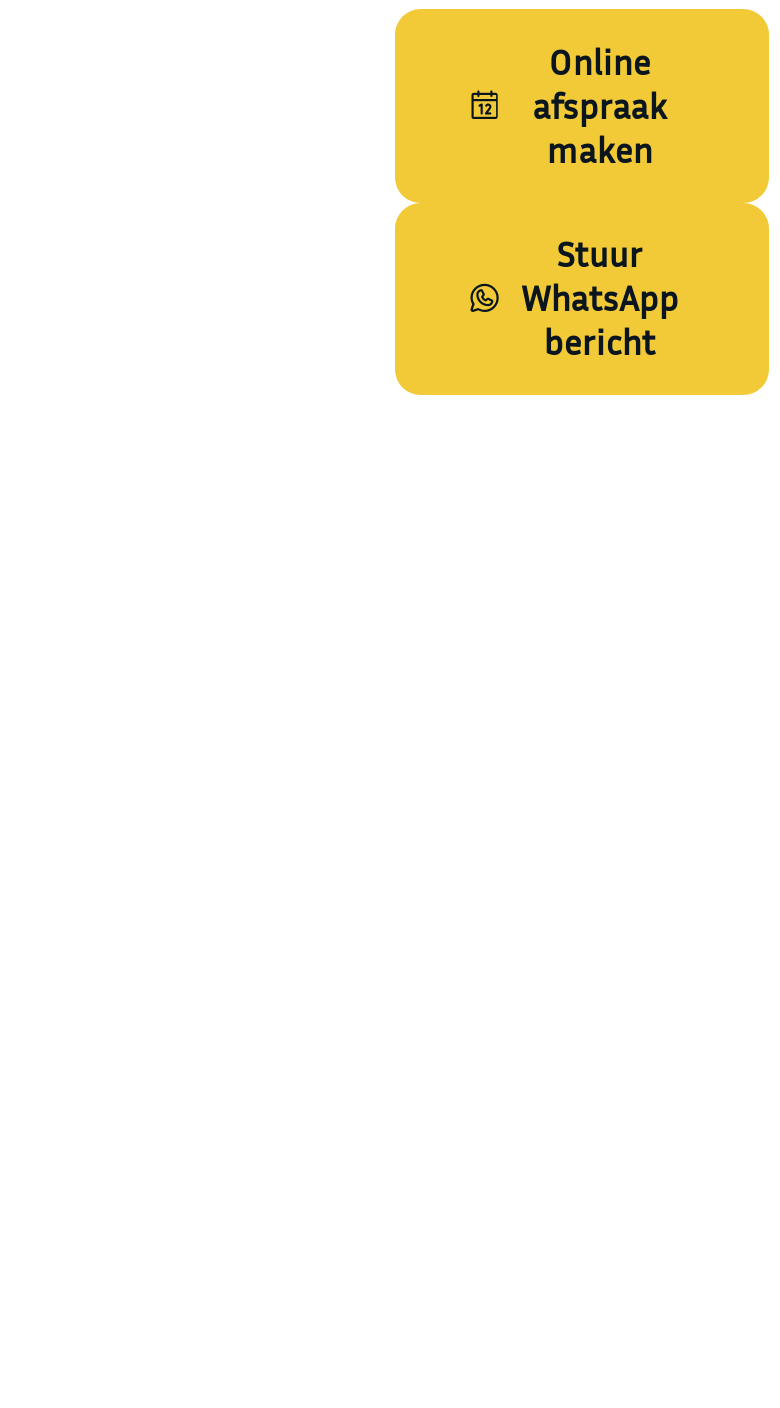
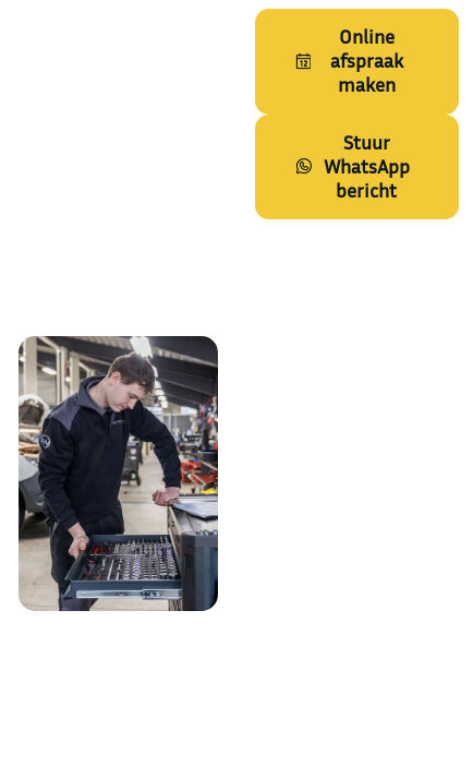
none -> [17,335,219,612] [image]

